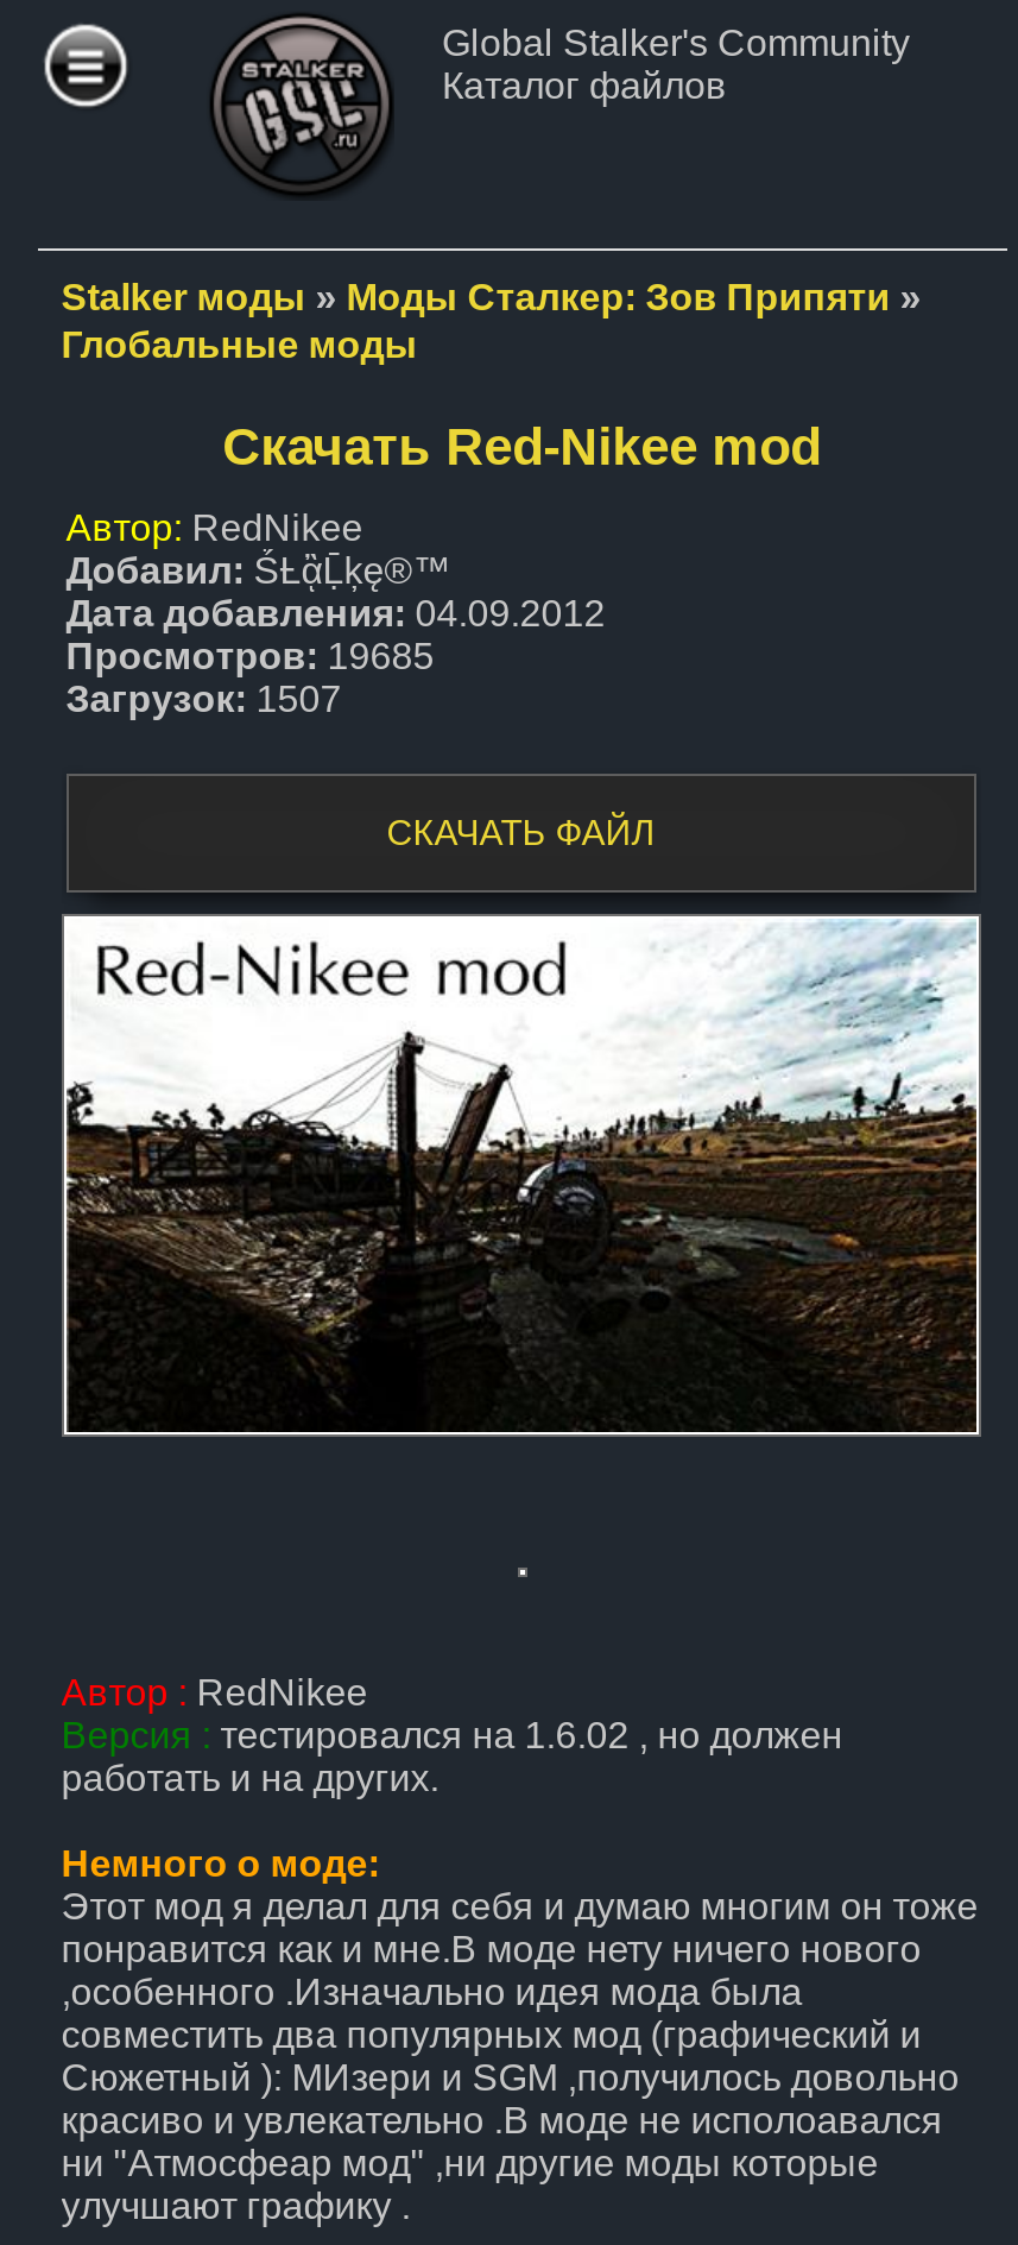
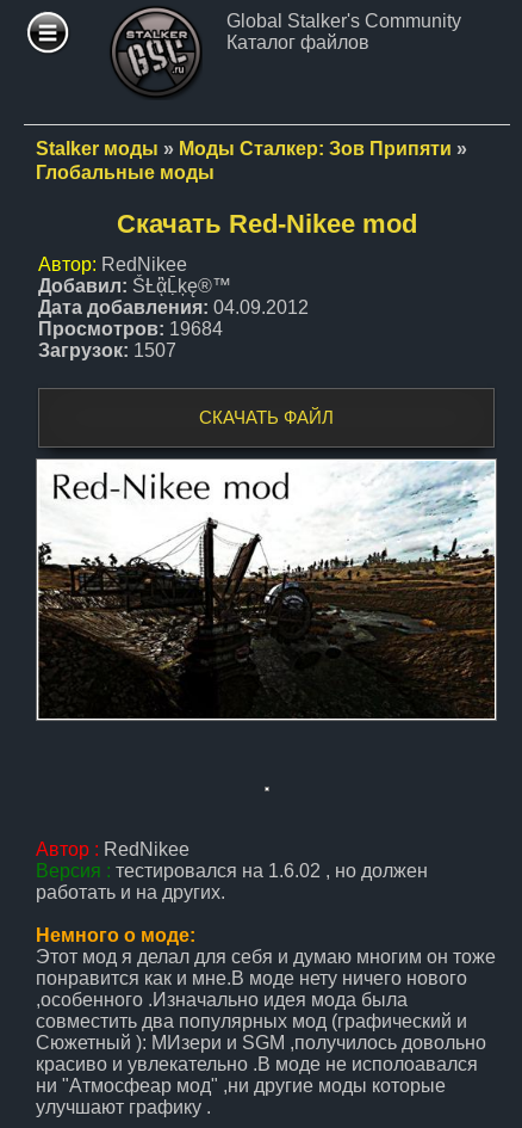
[66,636,434,676] Просмотров: 19685 -> [38,319,223,339] Просмотров: 19684

